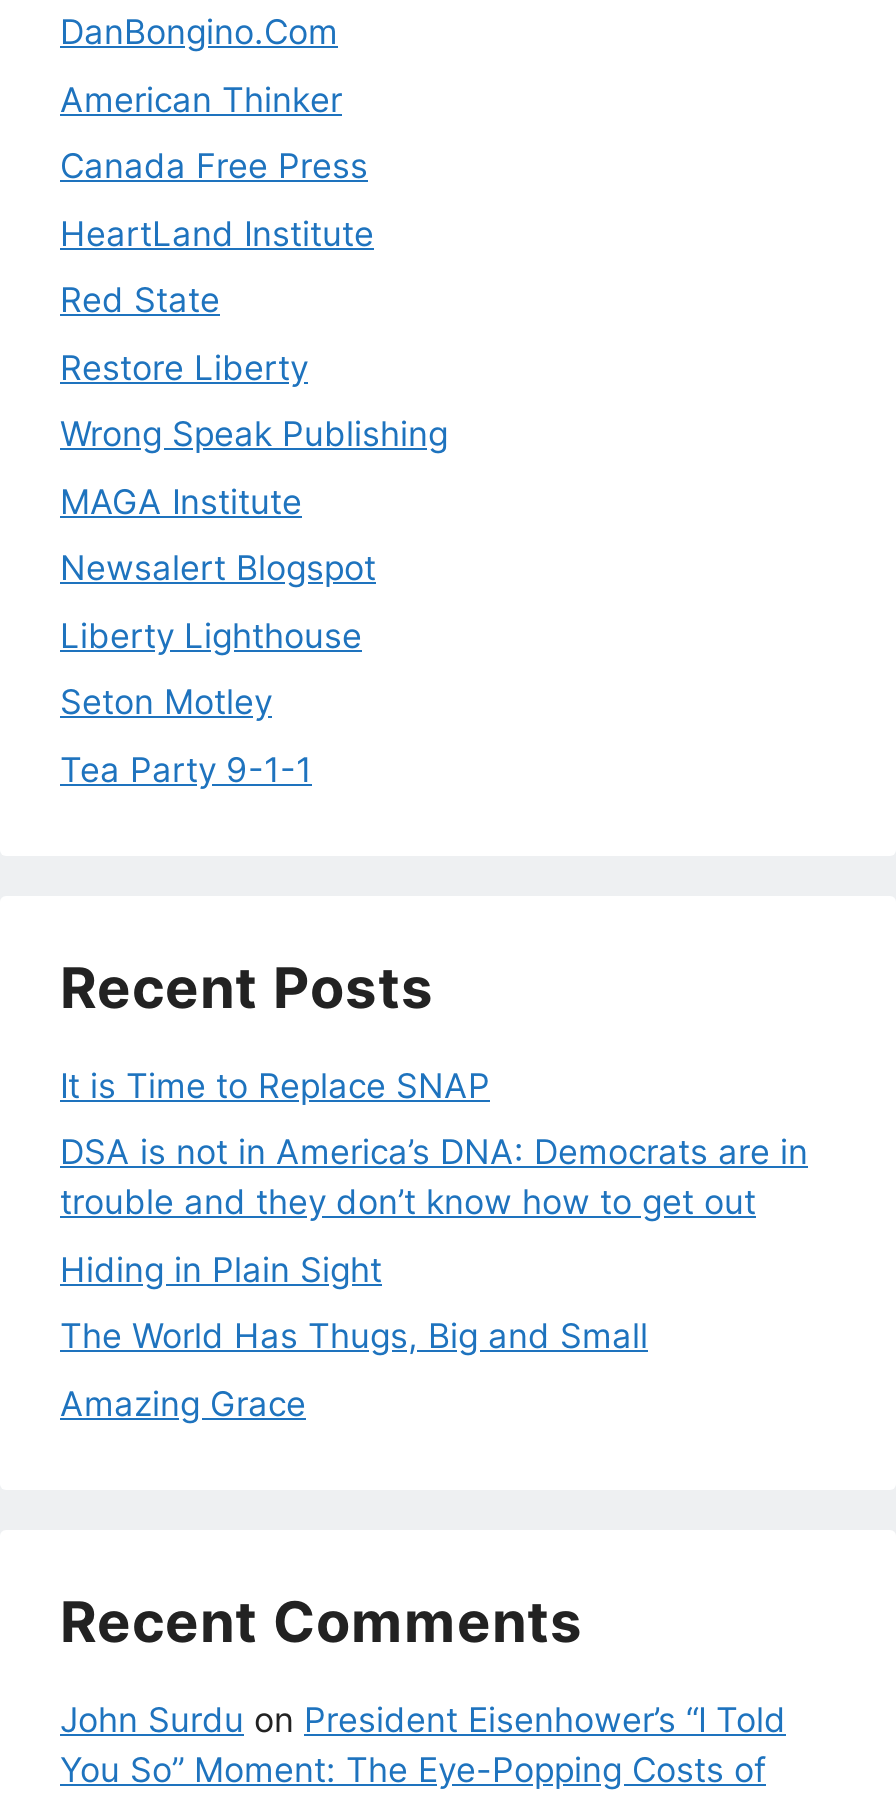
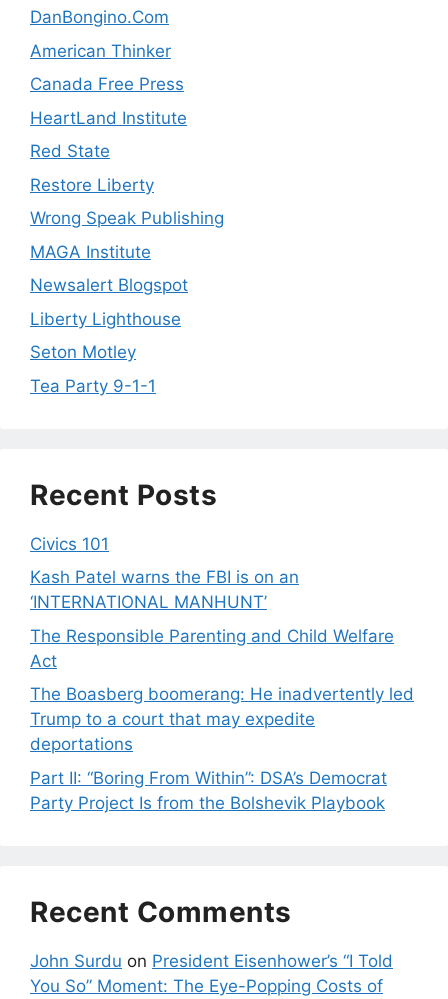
[60,1065,490,1105] It is Time to Replace SNAP -> [30,534,109,554] Civics 101
[60,1132,808,1222] DSA is not in America’s DNA: Democrats are in | trouble and they don’t know how to get out -> [30,567,299,612] Kash Patel warns the FBI is on an | ‘INTERNATIONAL MANHUNT’
[60,1249,382,1289] Hiding in Plain Sight -> [30,626,394,671] The Responsible Parenting and Child Welfare | Act
[60,1316,648,1356] The World Has Thugs, Big and Small -> [30,684,414,754] The Boasberg boomerang: He inadvertently led | Trump to a court that may expedite | deportations
[60,1383,306,1423] Amazing Grace -> [30,768,387,813] Part II: “Boring From Within”: DSA’s Democrat | Party Project Is from the Bolshevik Playbook

